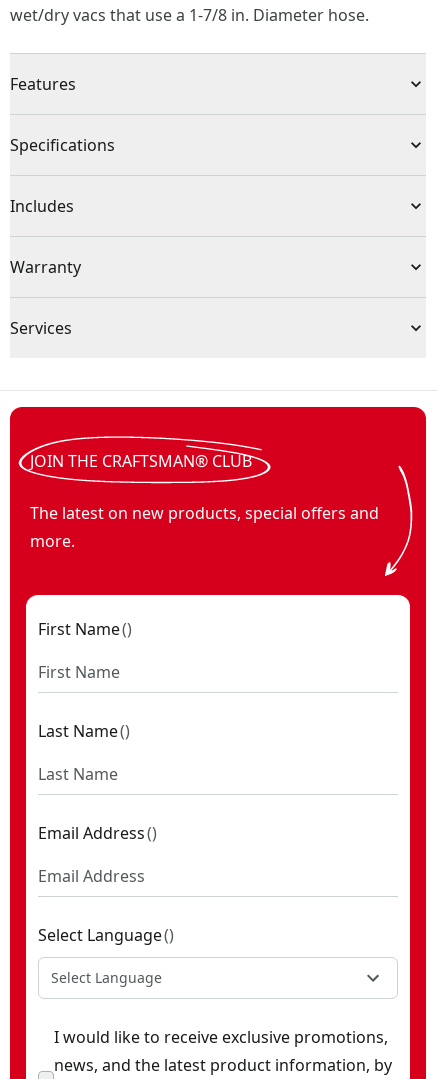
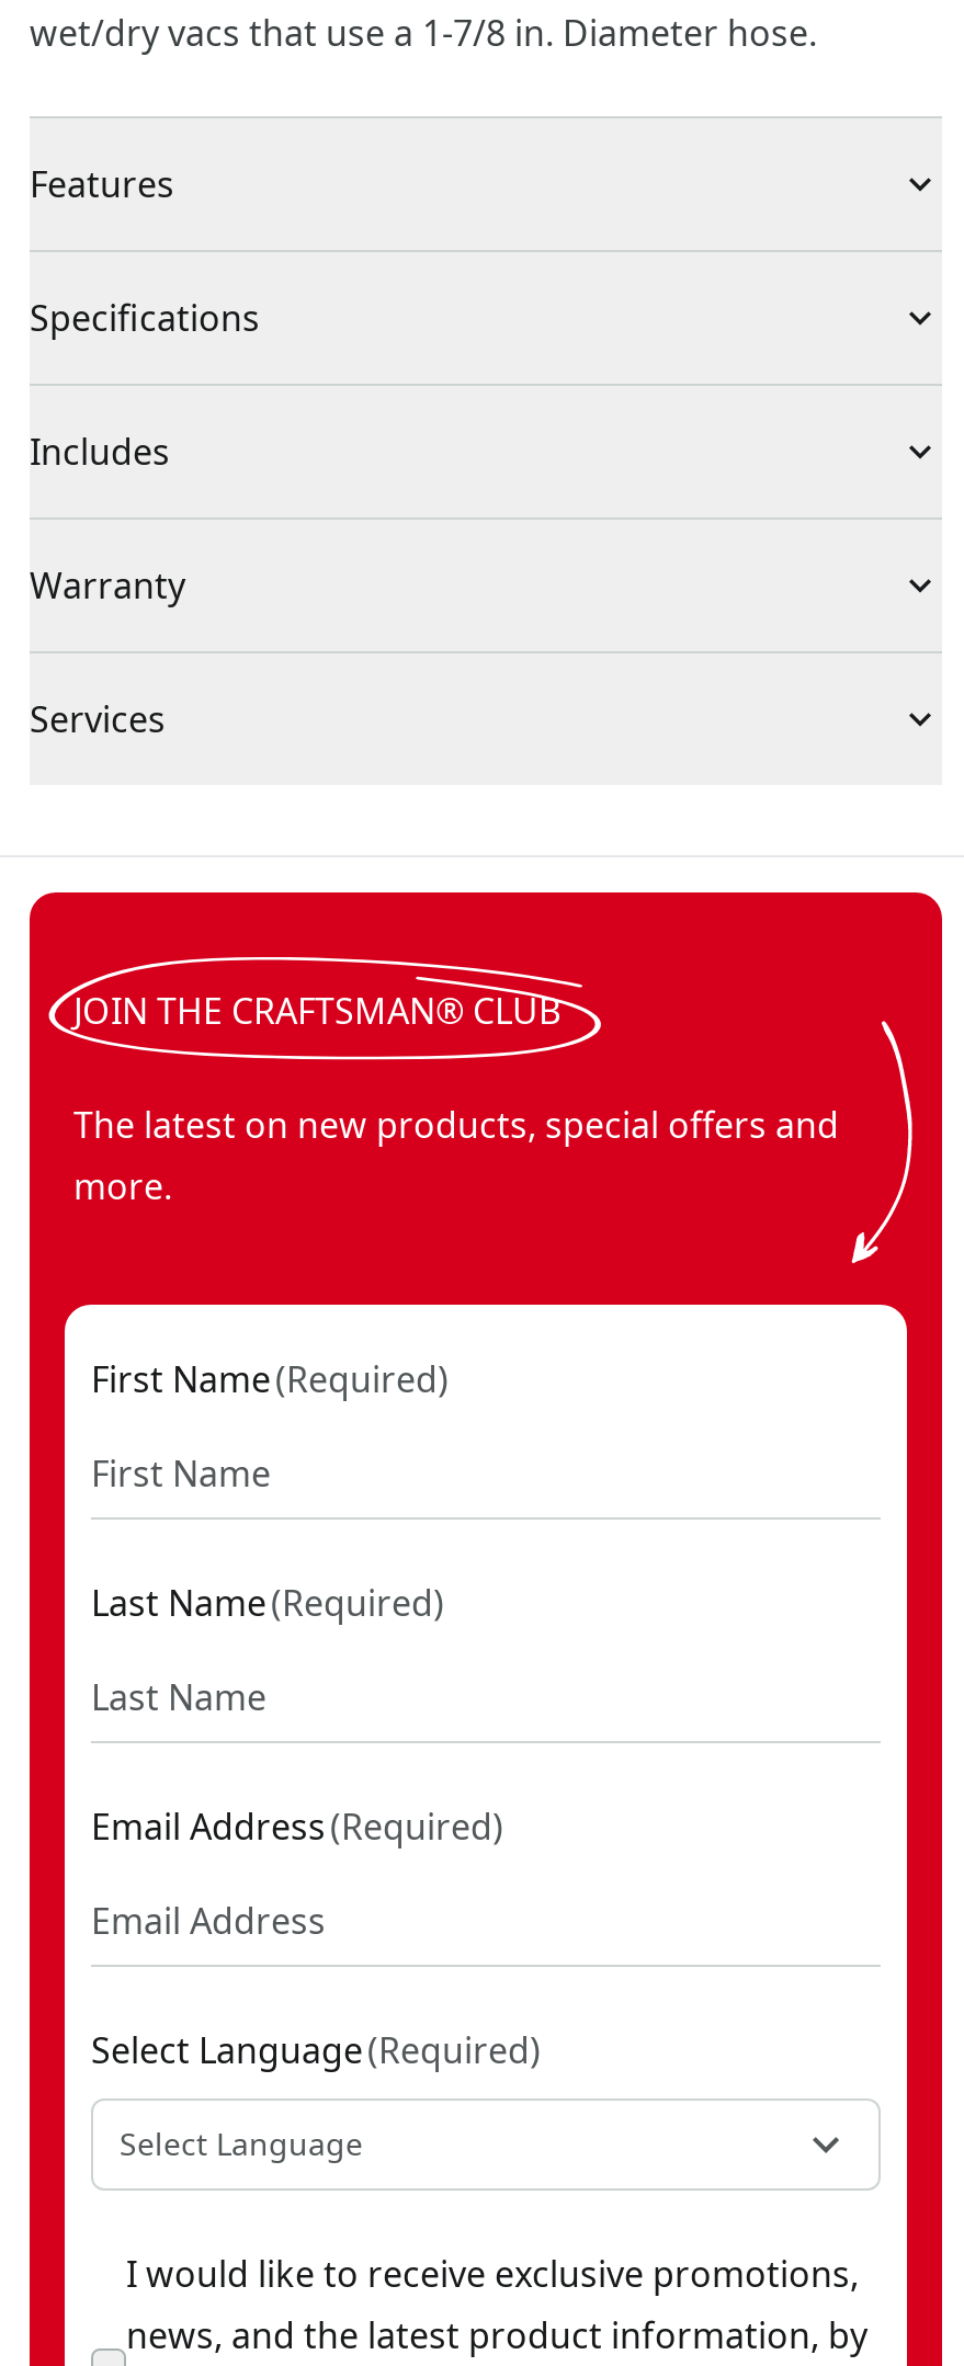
[38,618,132,640] First Name () -> [91,1355,449,1403] First Name (Required)
[38,720,130,742] Last Name () -> [91,1579,444,1627] Last Name (Required)
[38,822,157,844] Email Address () -> [91,1802,503,1851] Email Address (Required)
[38,924,174,946] Select Language () -> [91,2026,541,2074] Select Language (Required)

